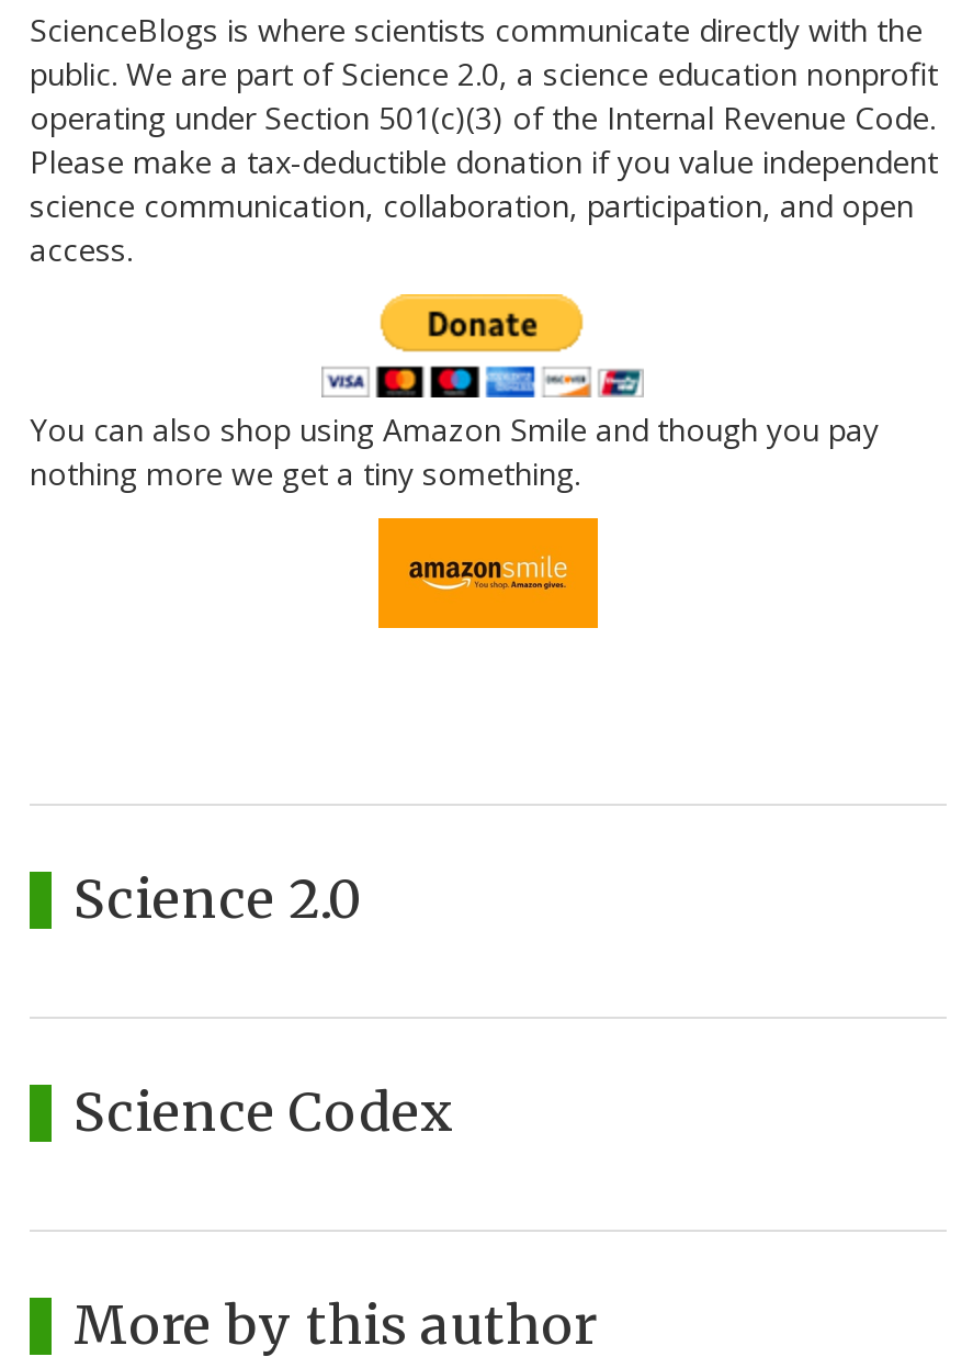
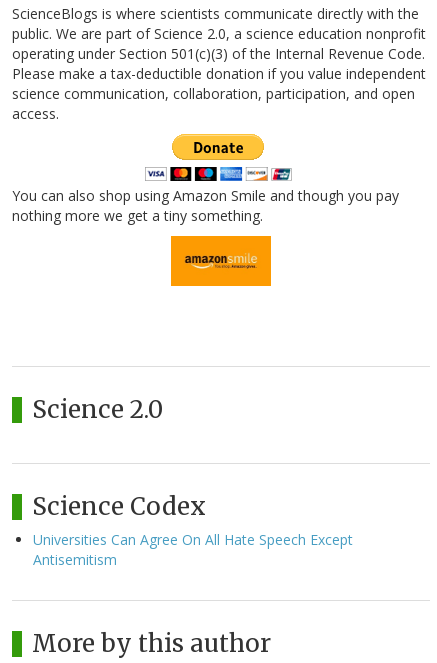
none -> [33,530,353,569] Universities Can Agree On All Hate Speech Except | Antisemitism

